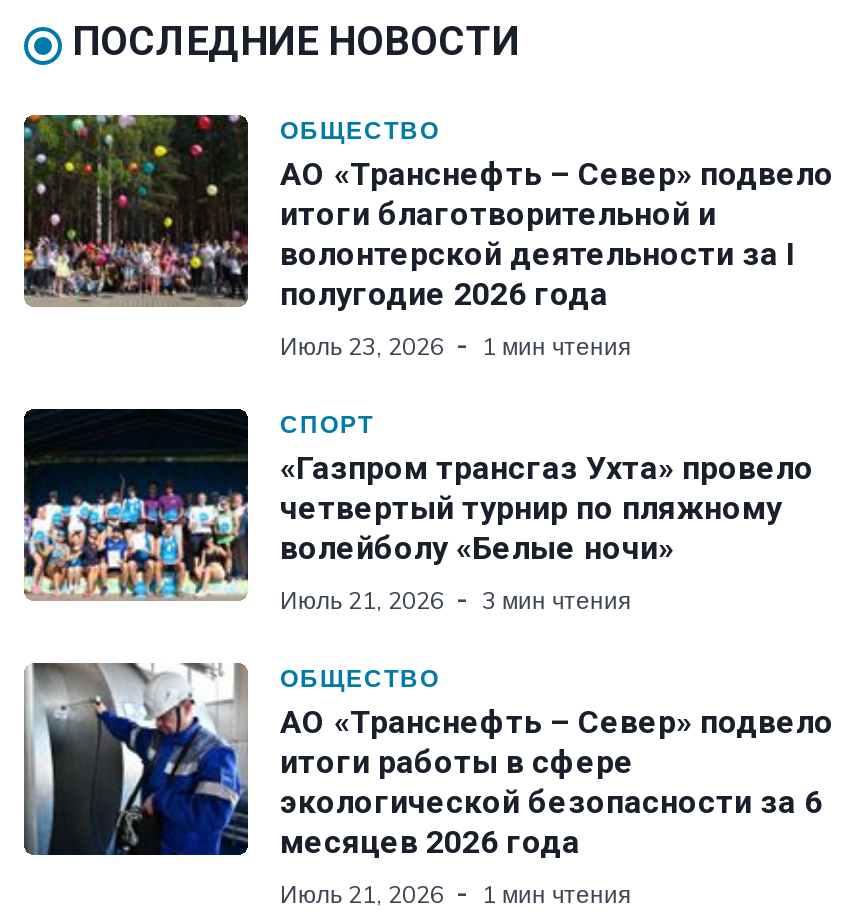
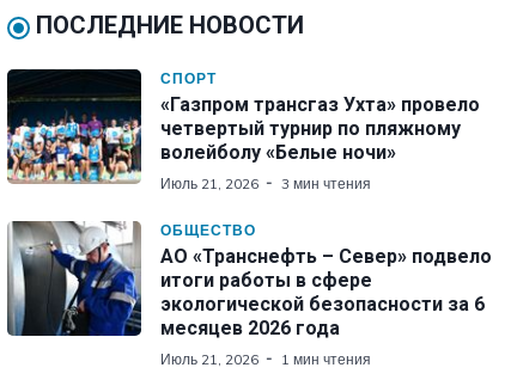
[22,113,834,361] [image] | ОБЩЕСТВО | АО «Транснефть – Север» подвело | итоги благотворительной и | волонтерской деятельности за I | полугодие 2026 года | Июль 23, 2026 | 1 мин чтения -> none

